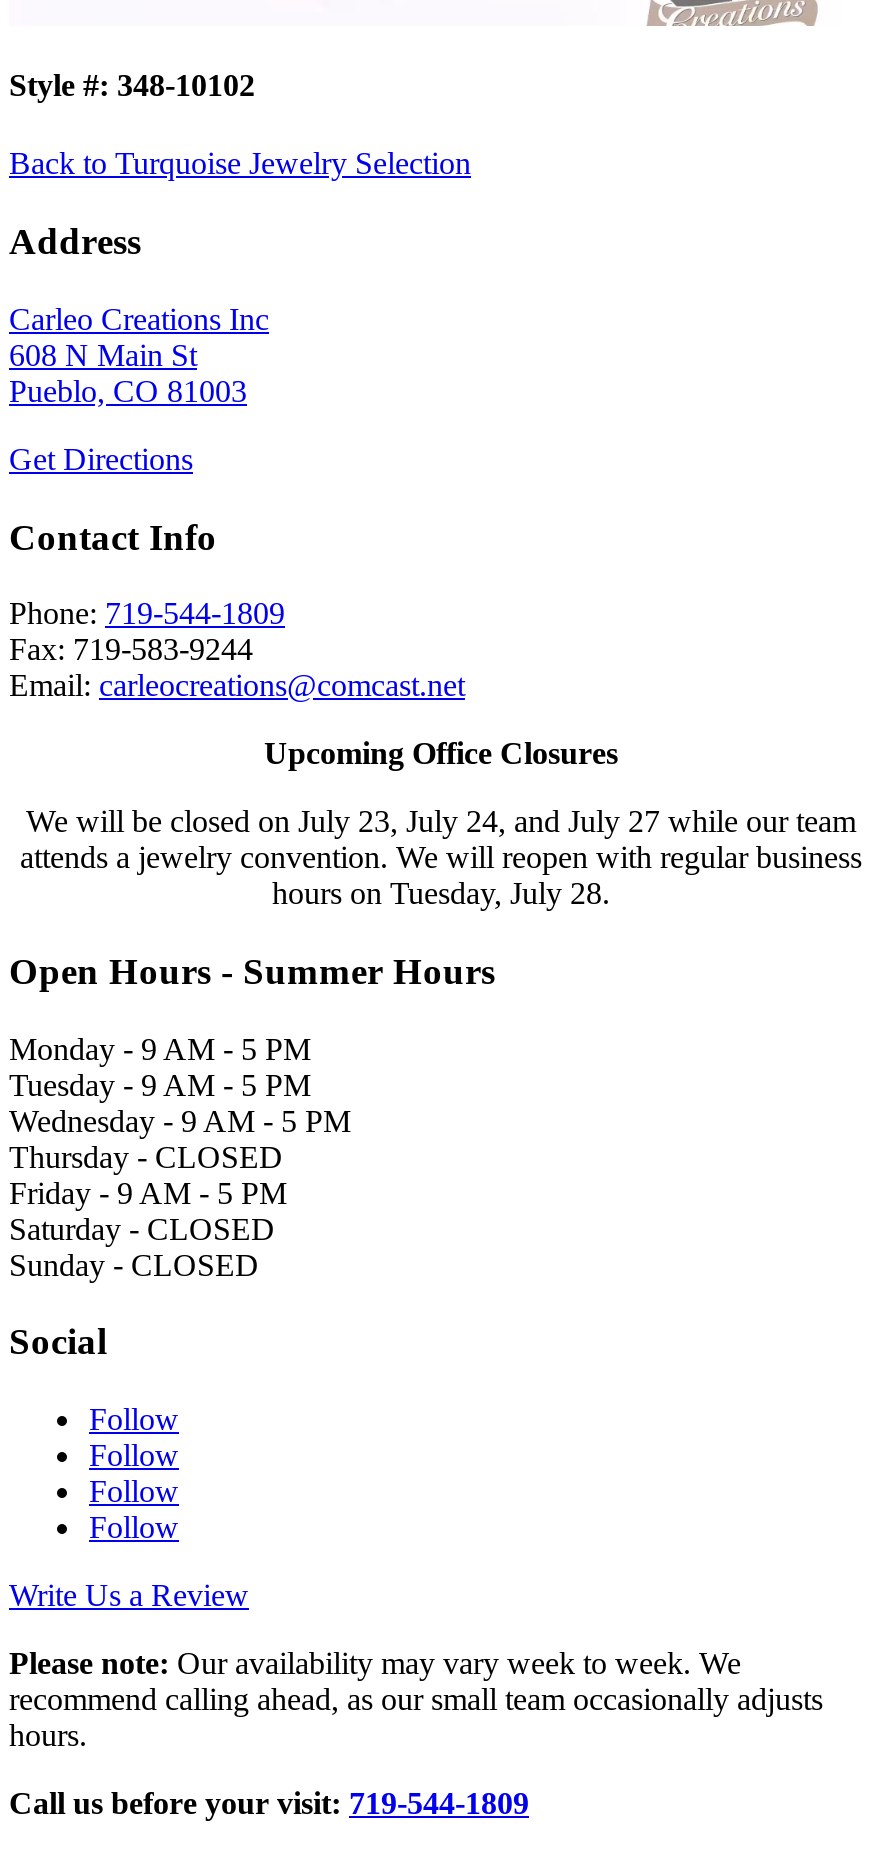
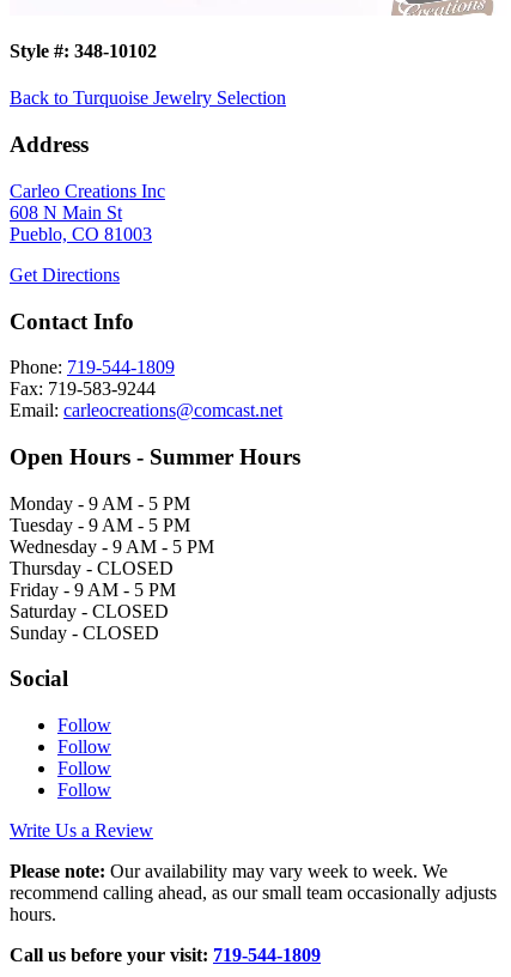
[20,736,862,910] Upcoming Office Closures | We will be closed on July 23, July 24, and July 27 while our team | attends a jewelry convention. We will reopen with regular business | hours on Tuesday, July 28. -> none

